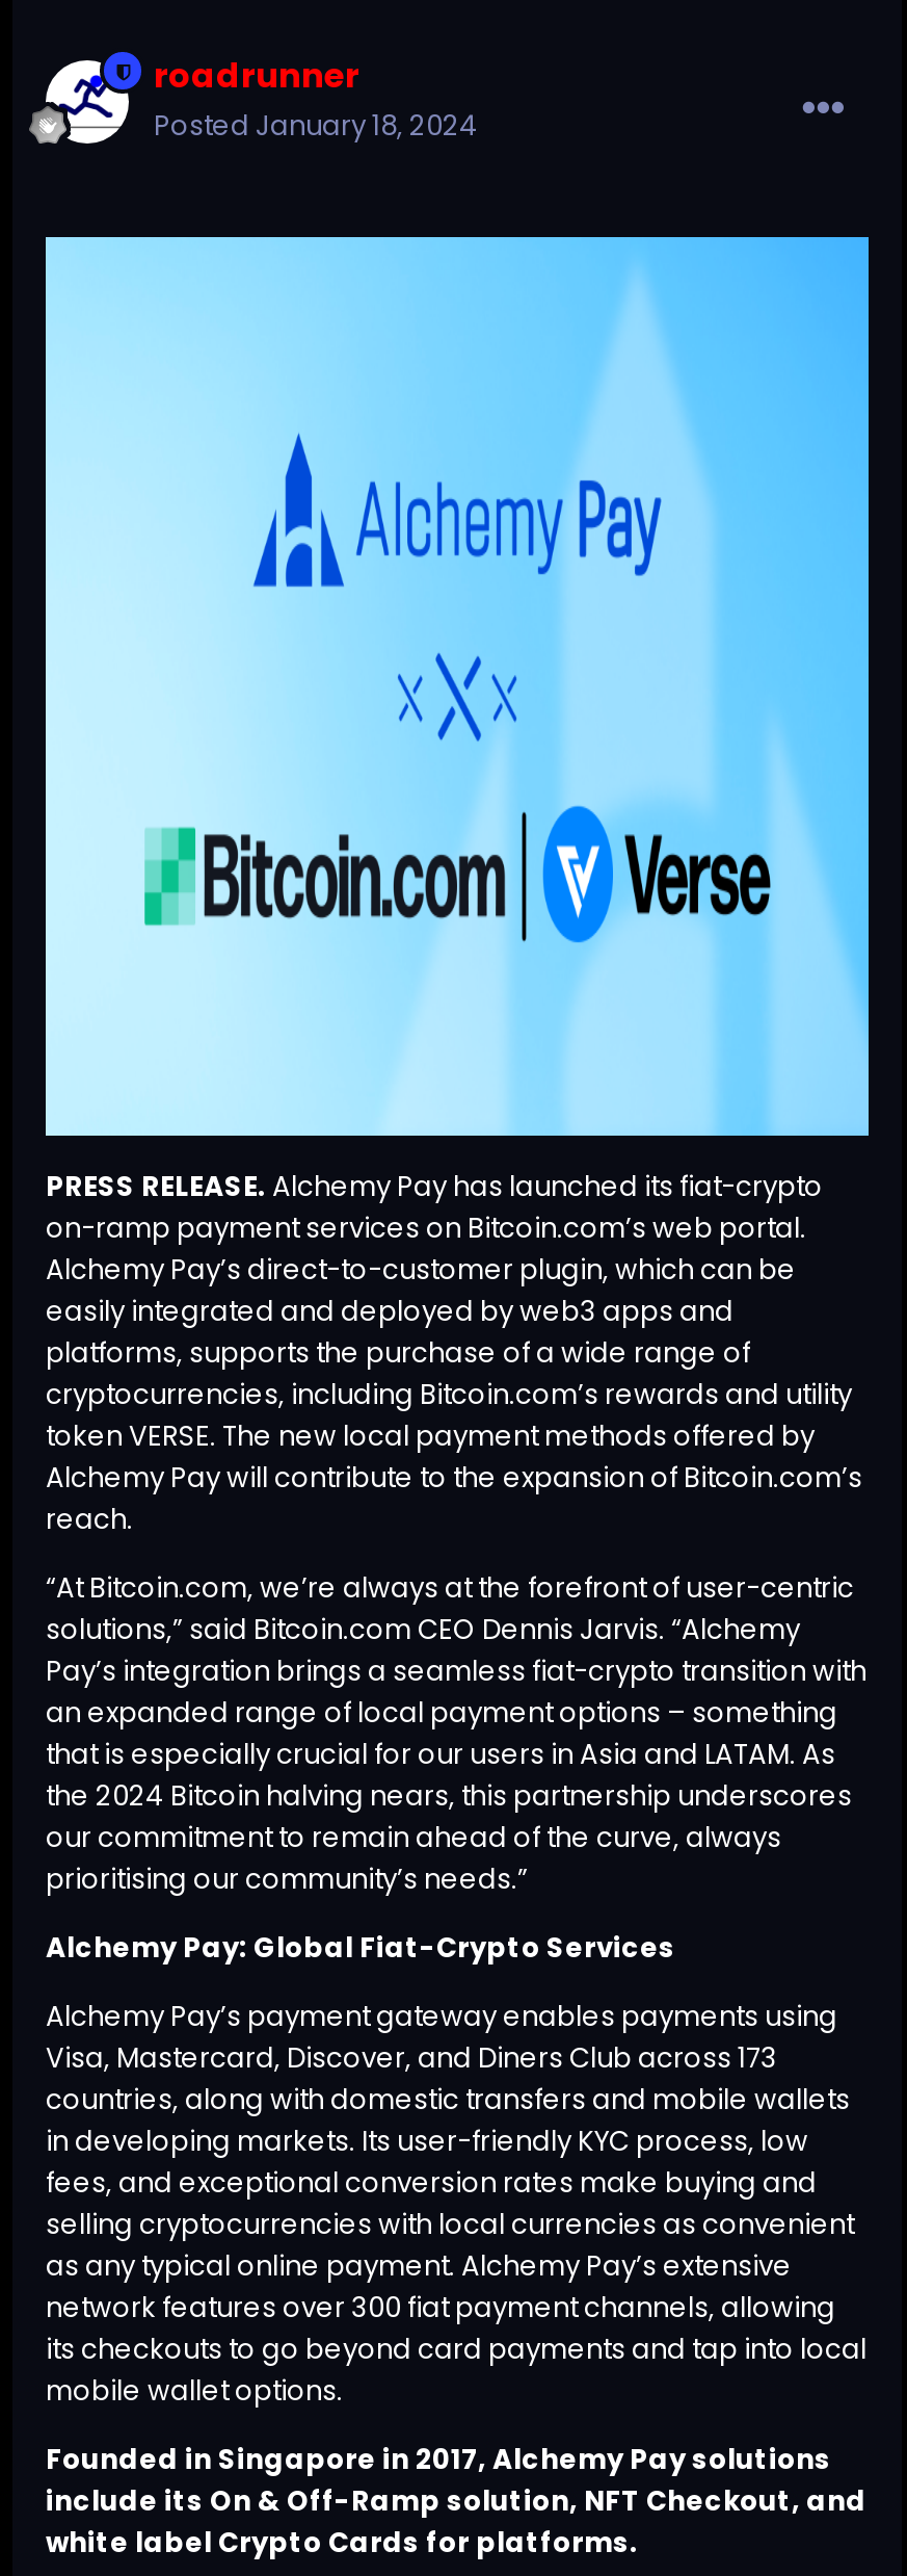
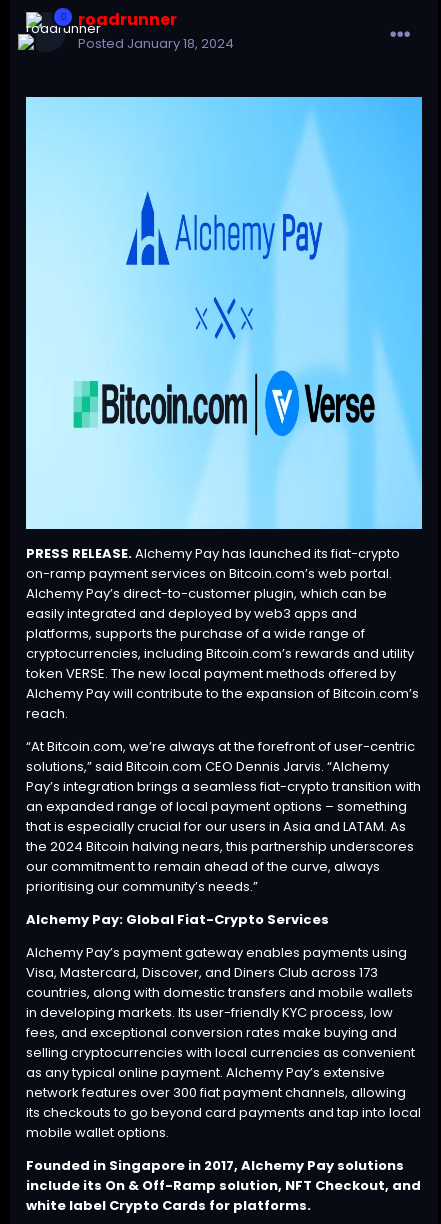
[29,58,148,146] [image] -> [17,11,75,52] [image]

